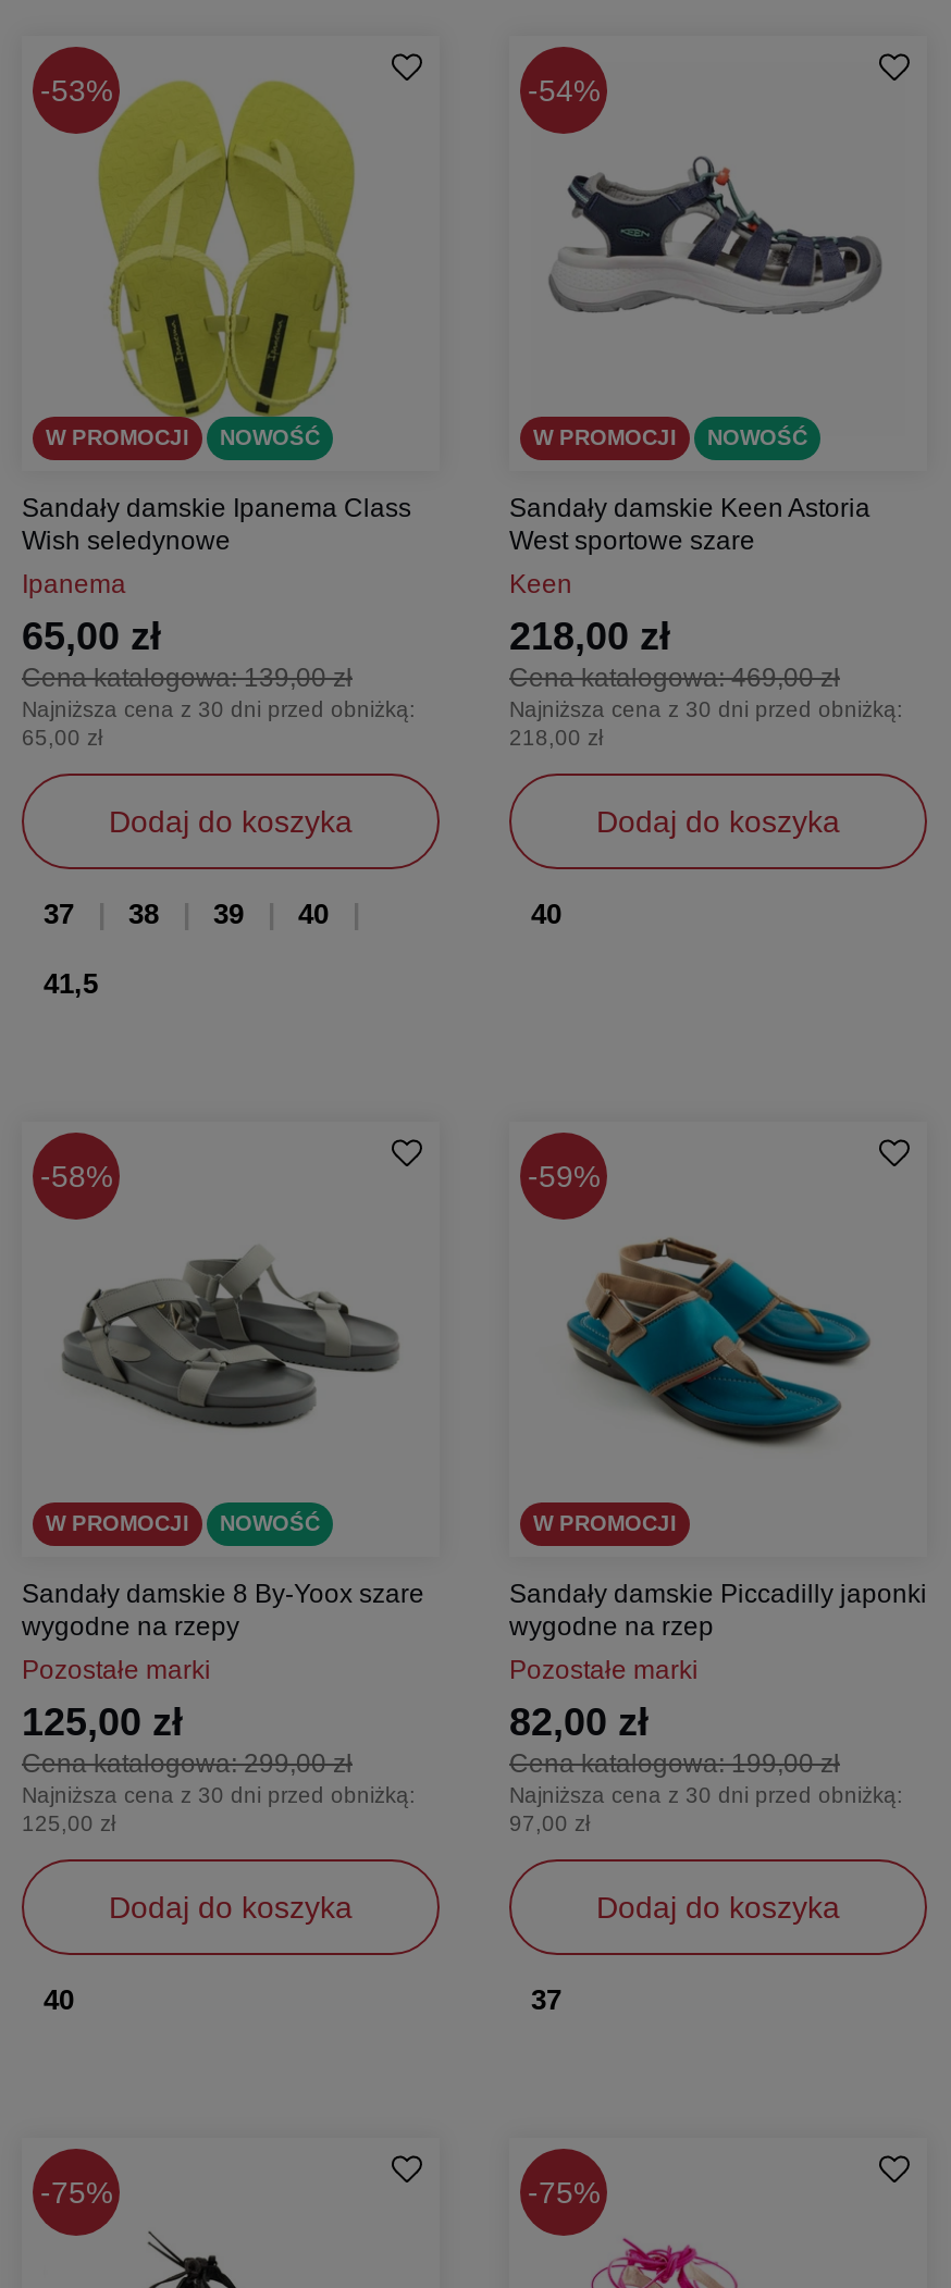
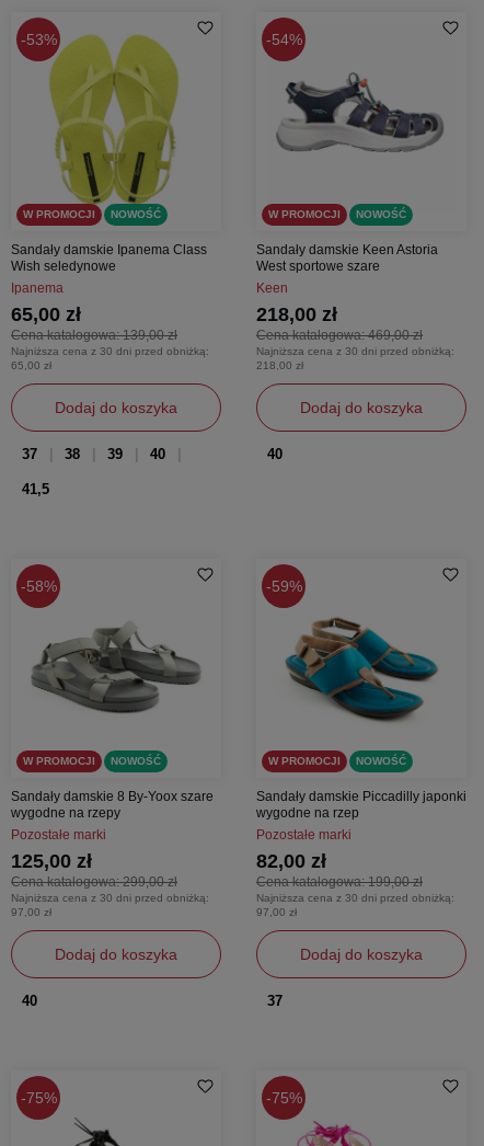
none -> [356,755,406,767] NOWOŚĆ
[22,1811,115,1835] 125,00 zł -> [11,906,51,918] 97,00 zł

